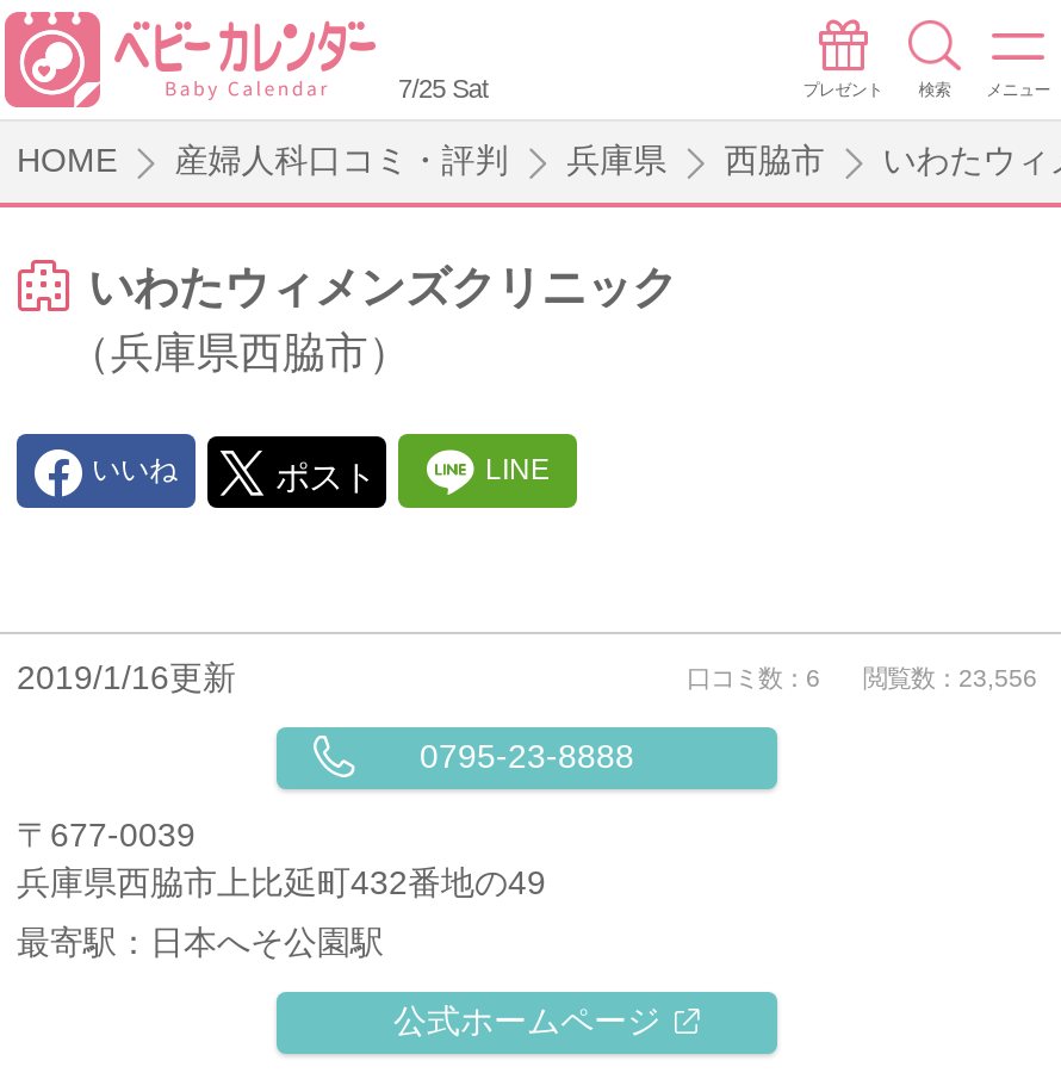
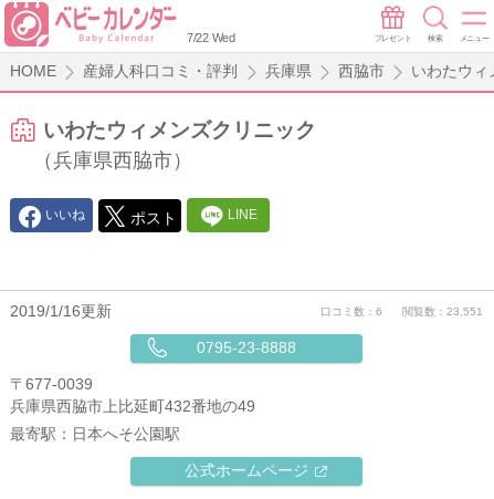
[398,74,488,103] 7/25 Sat -> [187,31,235,44] 7/22 Wed
[687,665,1037,691] 口コミ数：6 閲覧数：23,556 -> [320,305,483,317] 口コミ数：6 閲覧数：23,551

